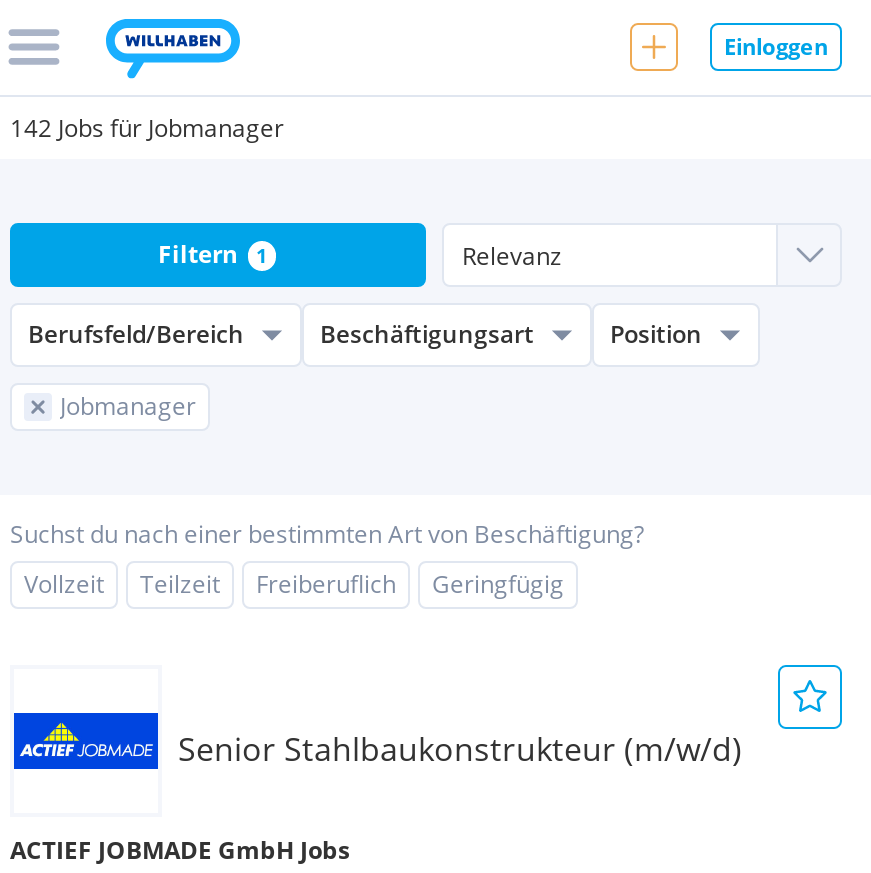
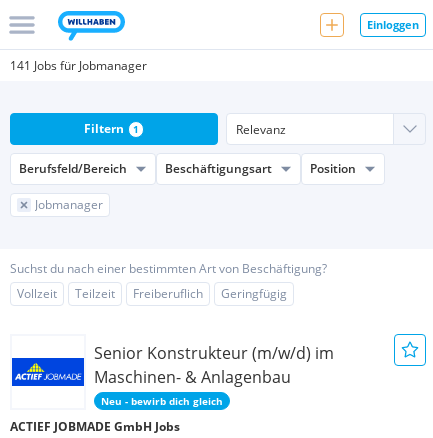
[10,111,284,145] 142 Jobs für Jobmanager -> [10,57,147,74] 141 Jobs für Jobmanager
[178,727,742,771] Senior Stahlbaukonstrukteur (m/w/d) -> [94,341,334,407] Senior Konstrukteur (m/w/d) im | Maschinen- & Anlagenbau | Neu - bewirb dich gleich

